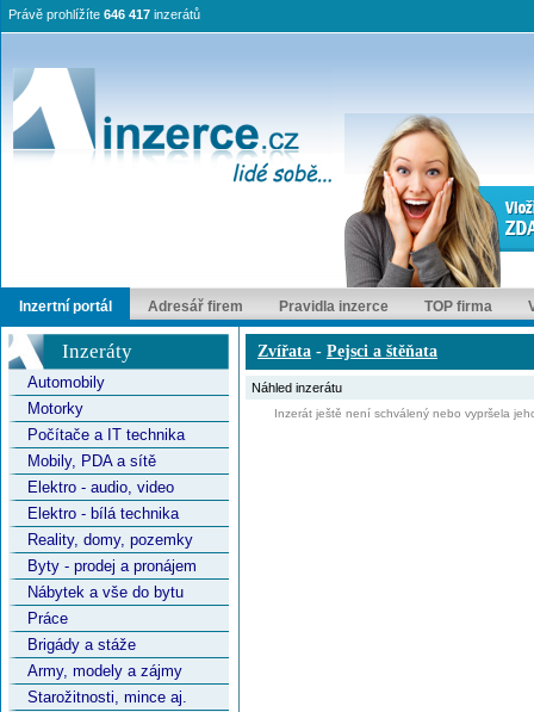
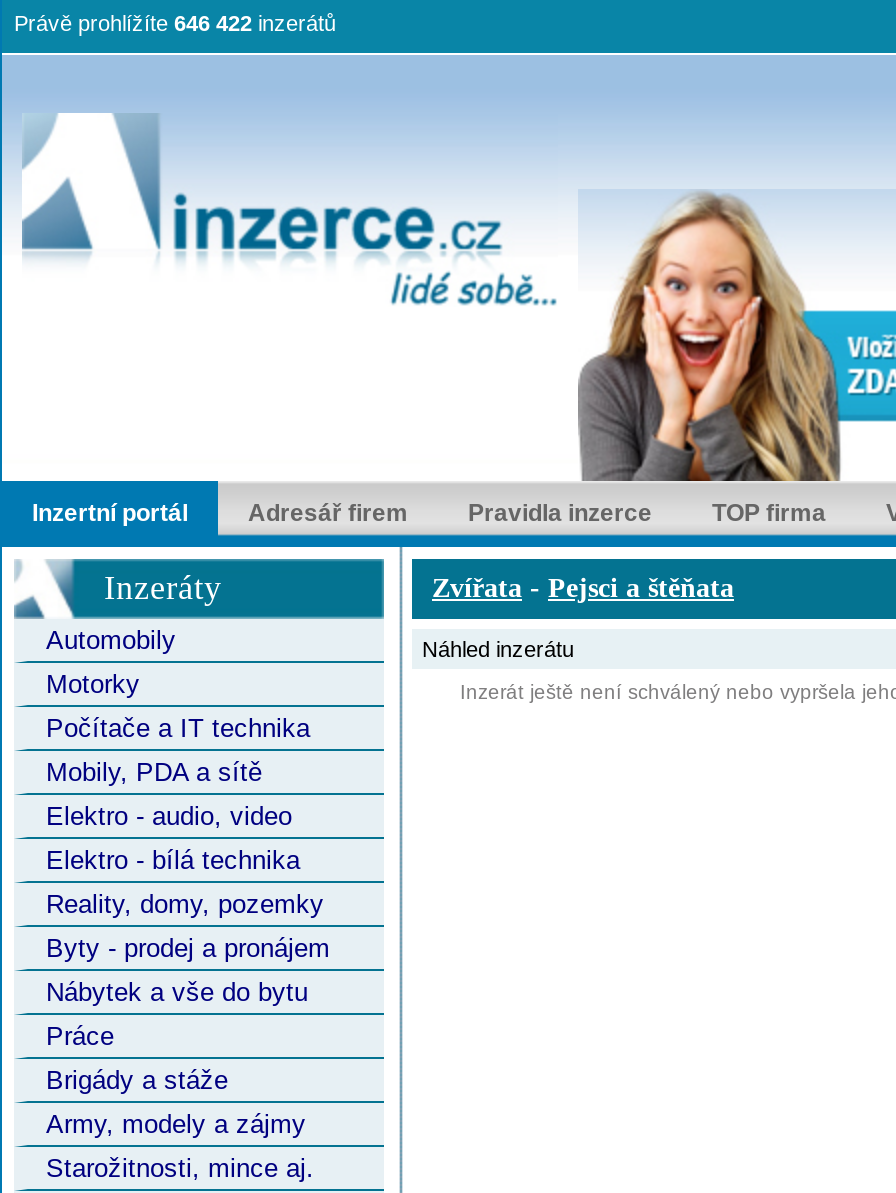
[8,7,200,21] Právě prohlížíte 646 417 inzerátů -> [14,11,336,35] Právě prohlížíte 646 422 inzerátů

